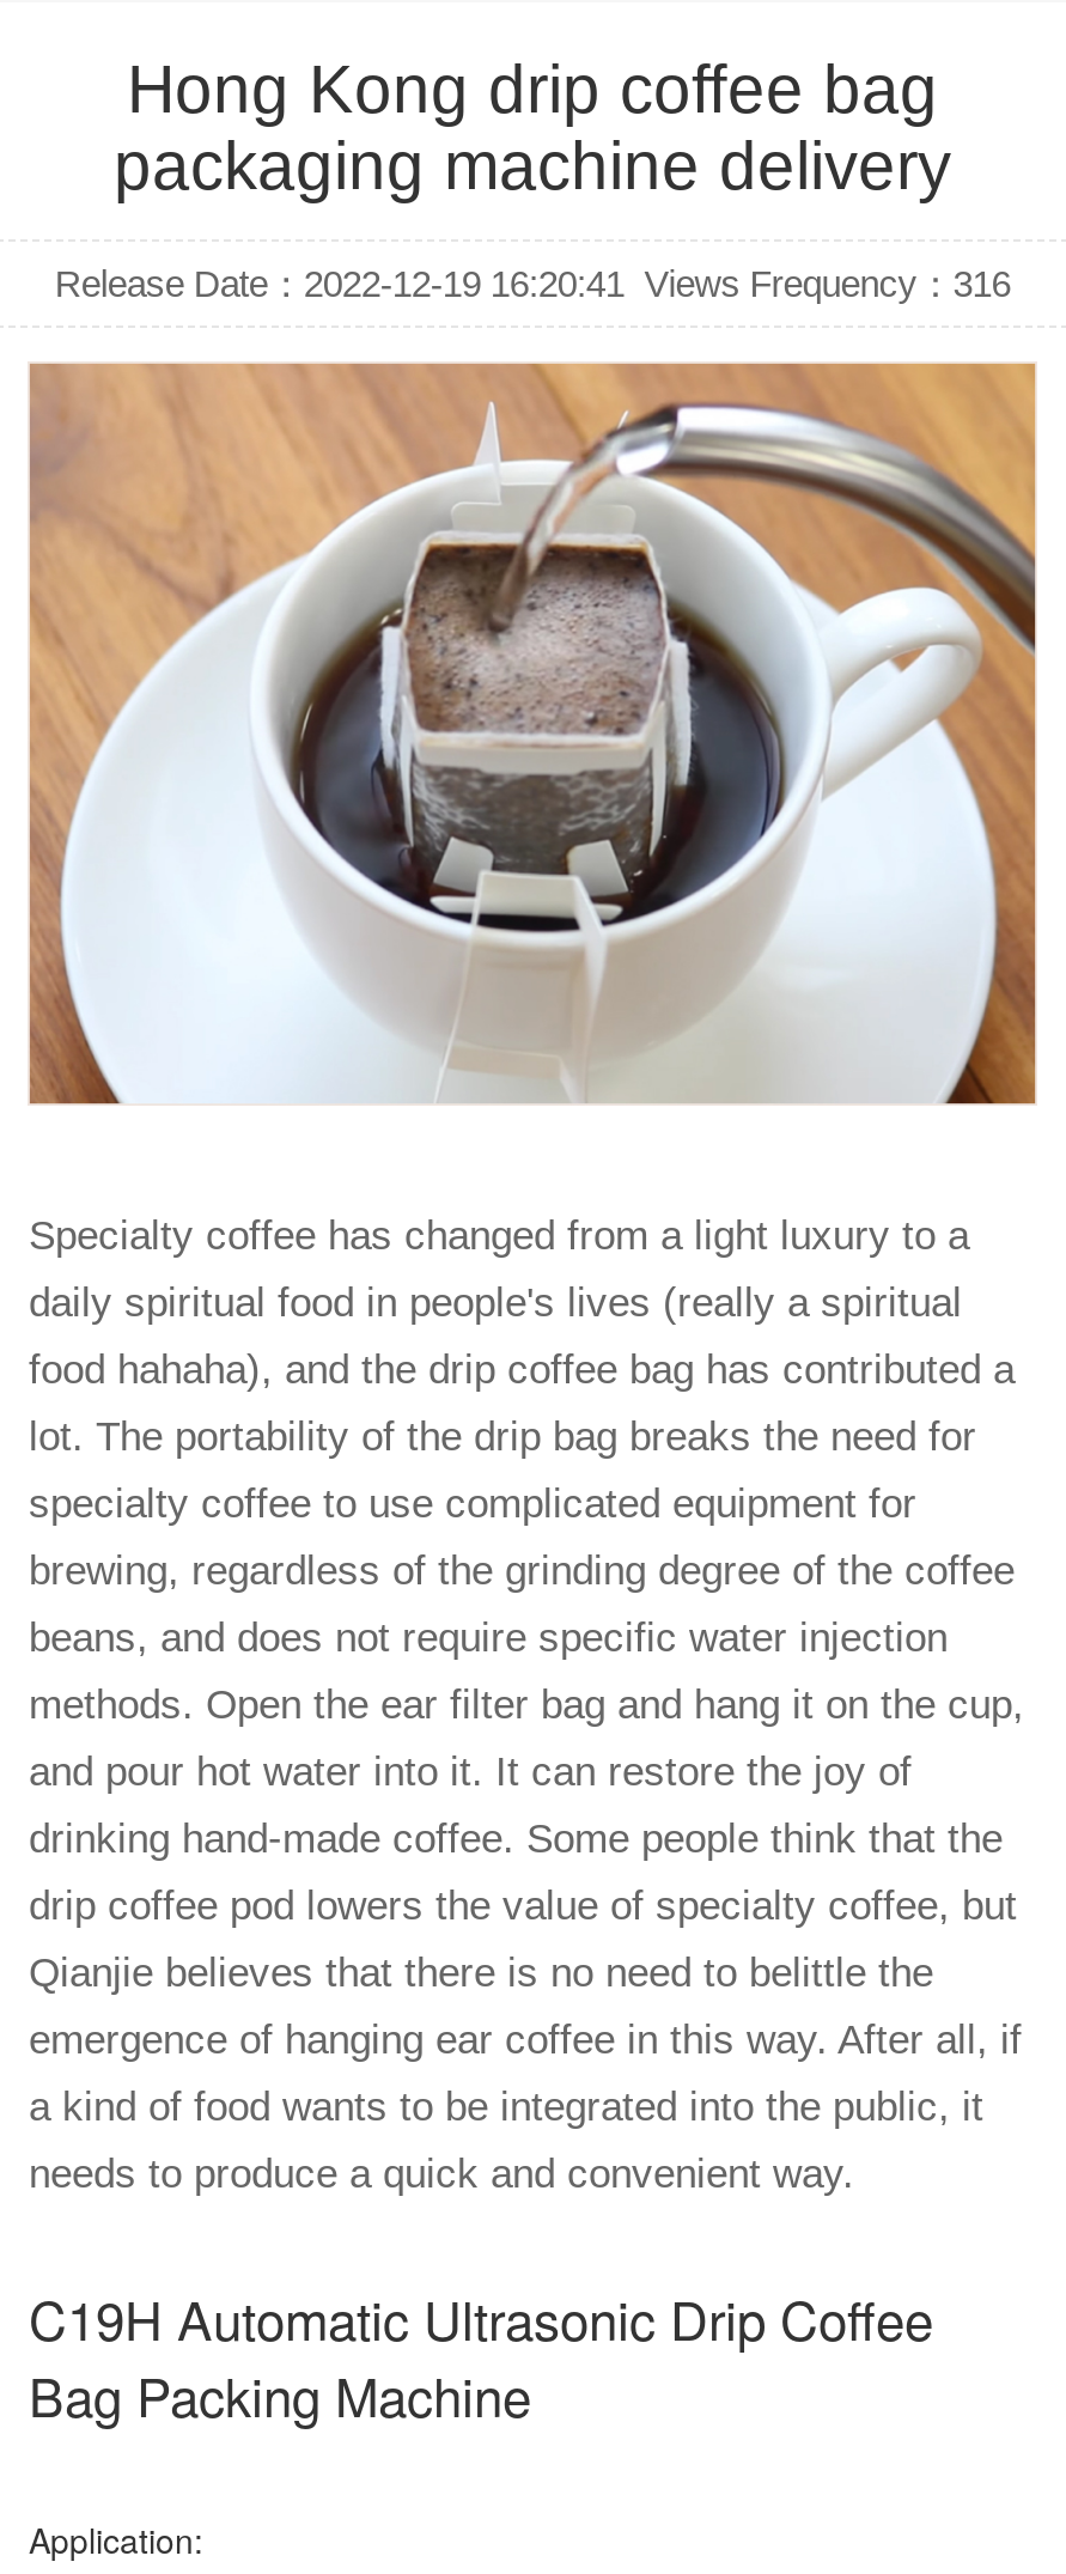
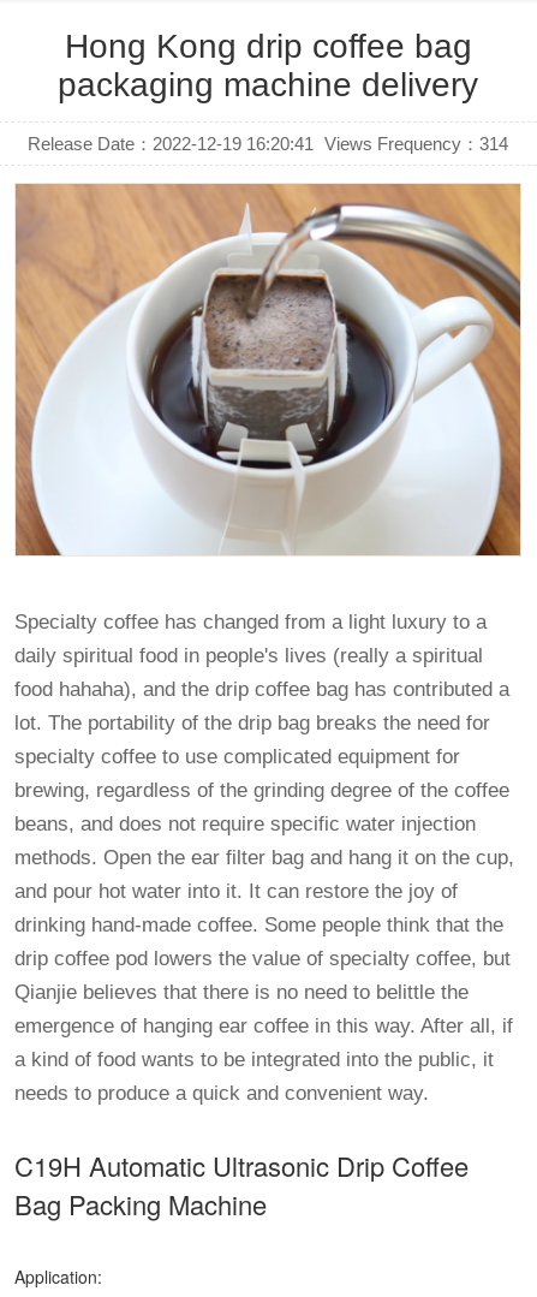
[55,263,1010,304] Release Date：2022-12-19 16:20:41 Views Frequency：316 -> [28,133,508,154] Release Date：2022-12-19 16:20:41 Views Frequency：314

